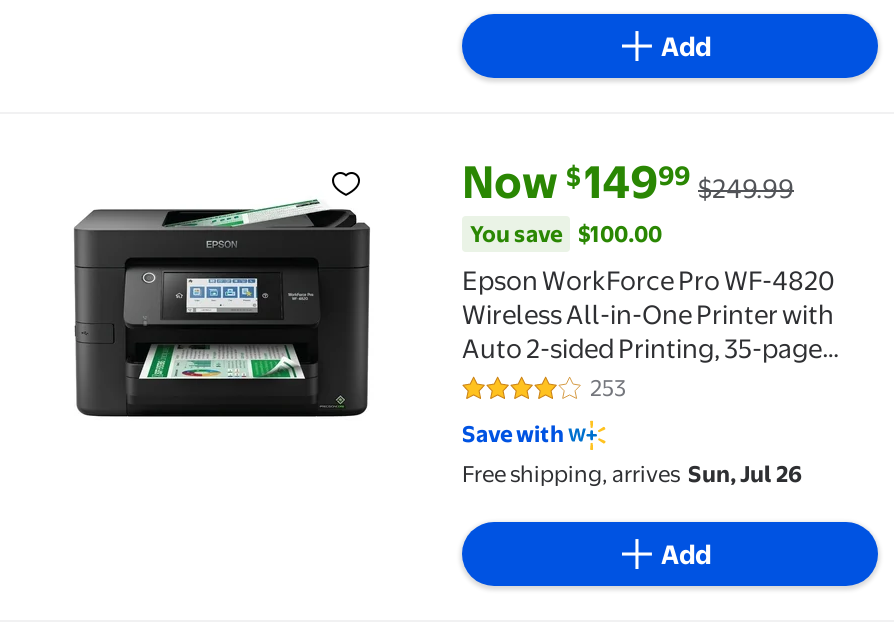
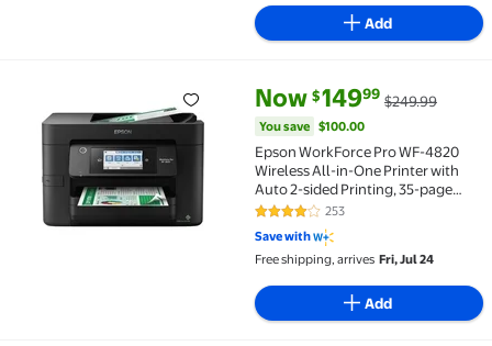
[462,461,802,489] Free shipping, arrives Sun, Jul 26 -> [255,252,434,267] Free shipping, arrives Fri, Jul 24

